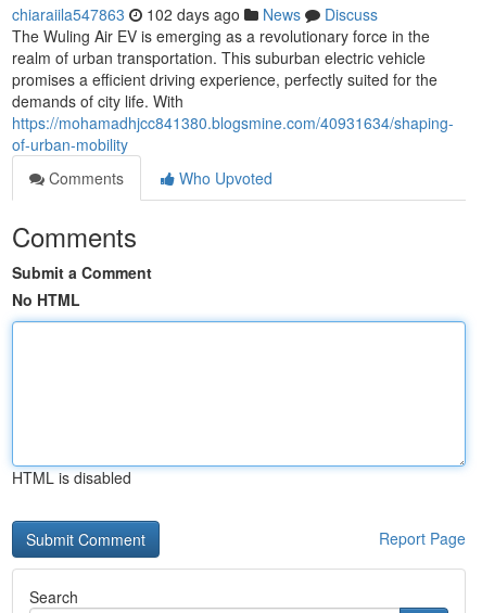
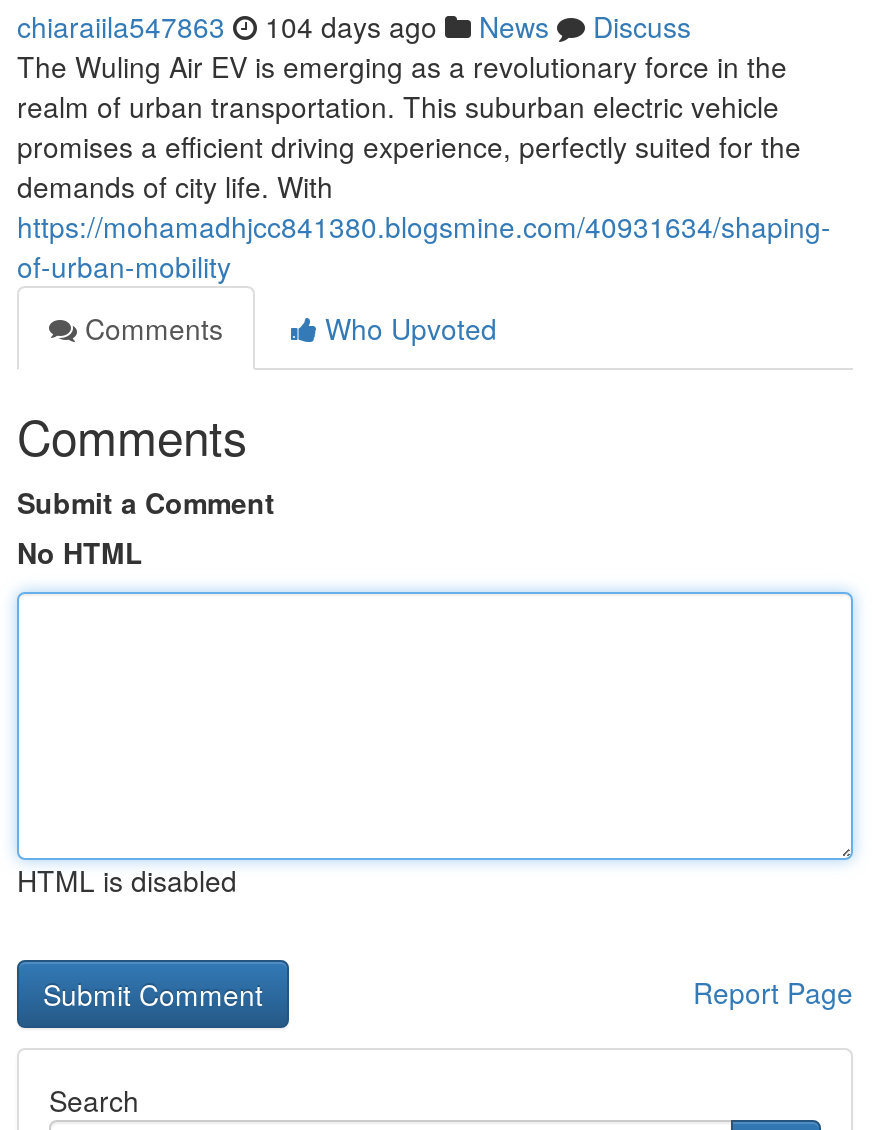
[12,3,378,25] chiaraiila547863 102 days ago News Discuss -> [17,6,691,46] chiaraiila547863 104 days ago News Discuss

